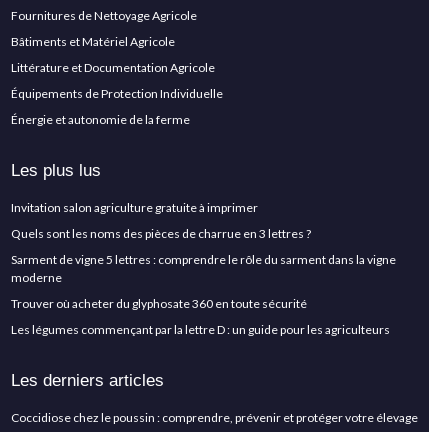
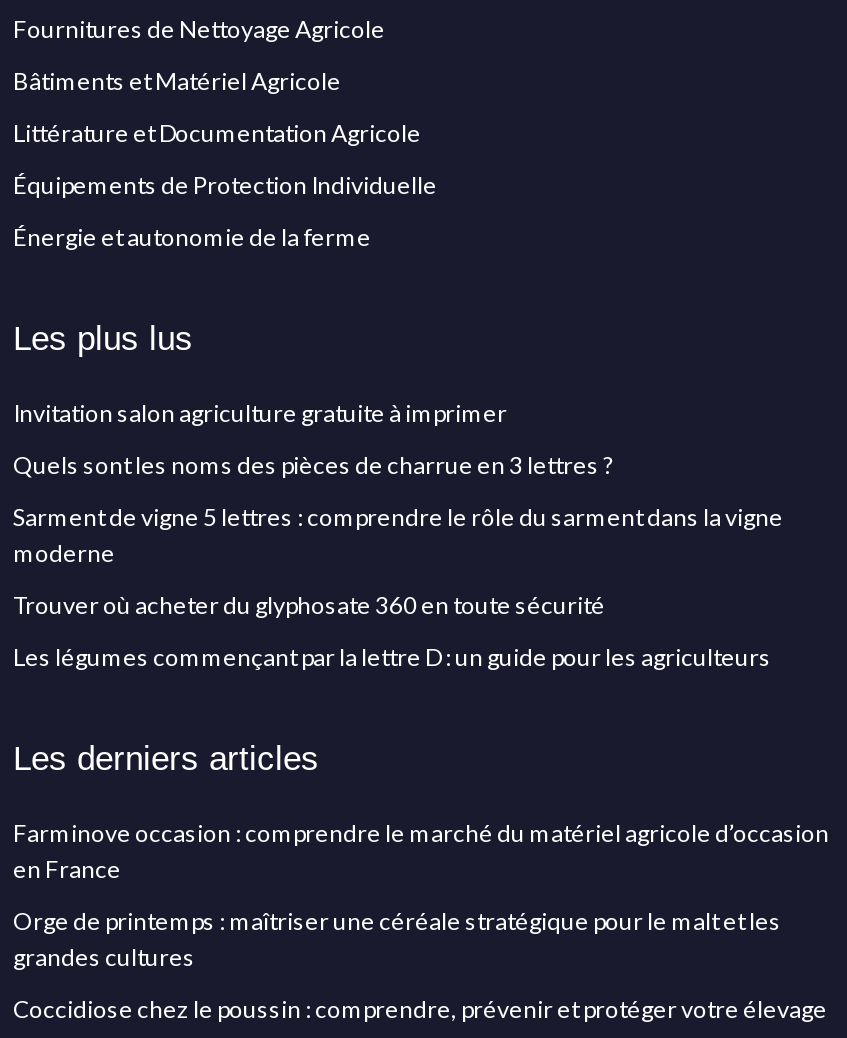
none -> [13,817,829,971] Farminove occasion : comprendre le marché du matériel agricole d’occasion | en France | Orge de printemps : maîtriser une céréale stratégique pour le malt et les | grandes cultures

